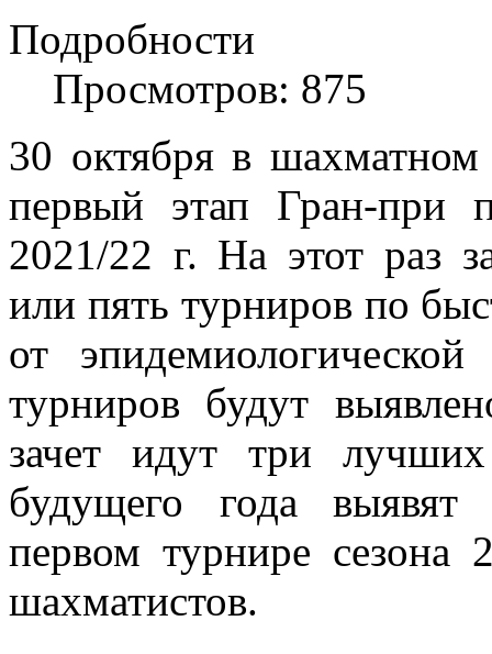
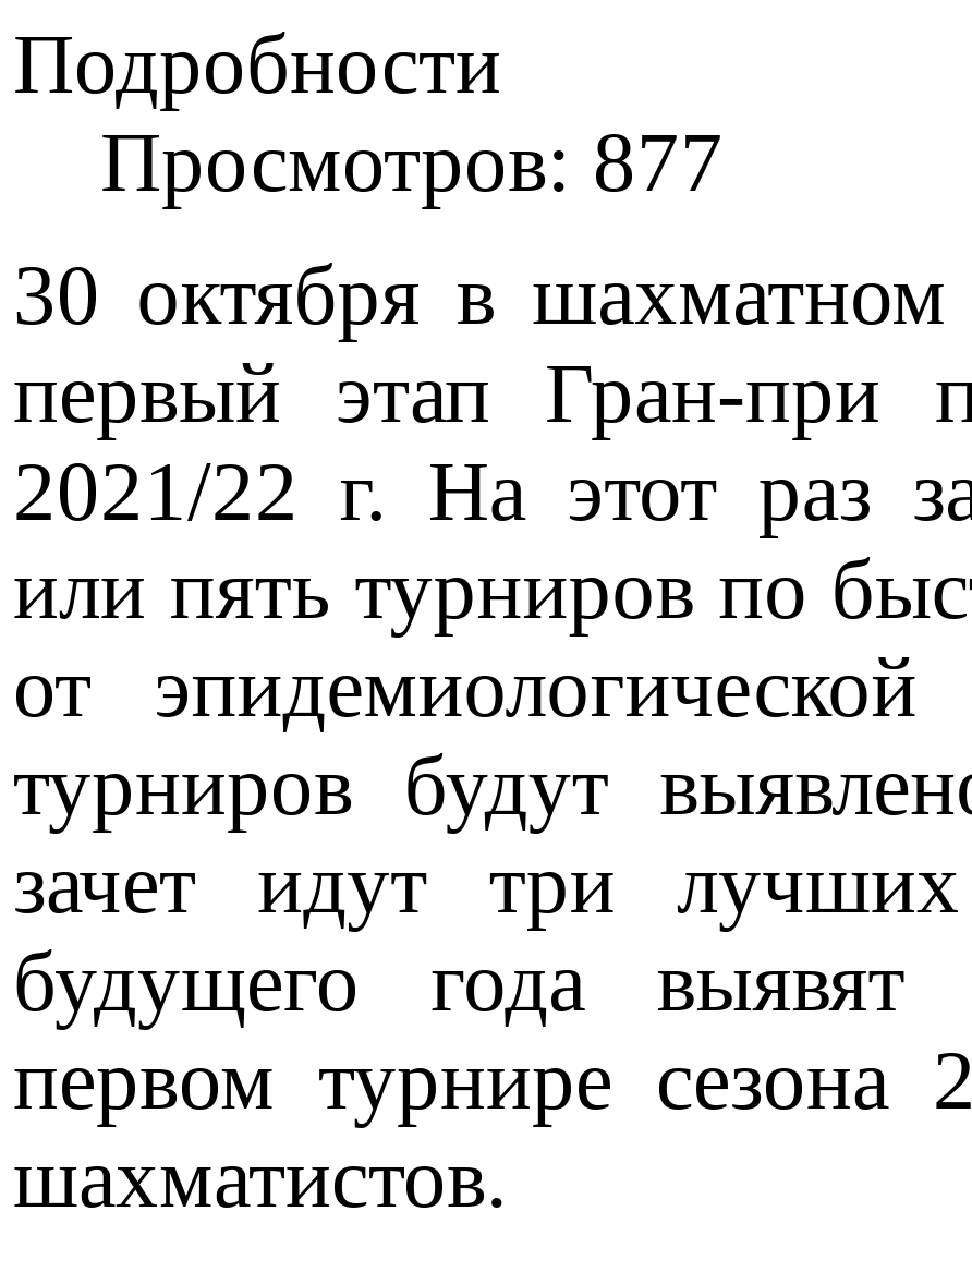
[53,65,367,112] Просмотров: 875 -> [100,114,724,208] Просмотров: 877

